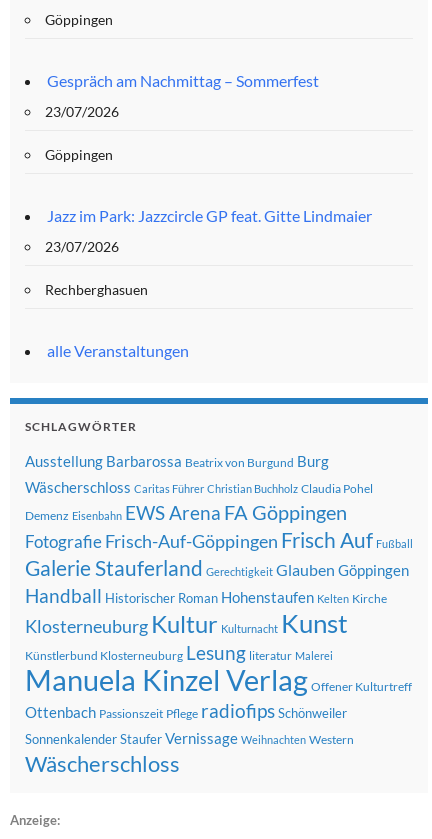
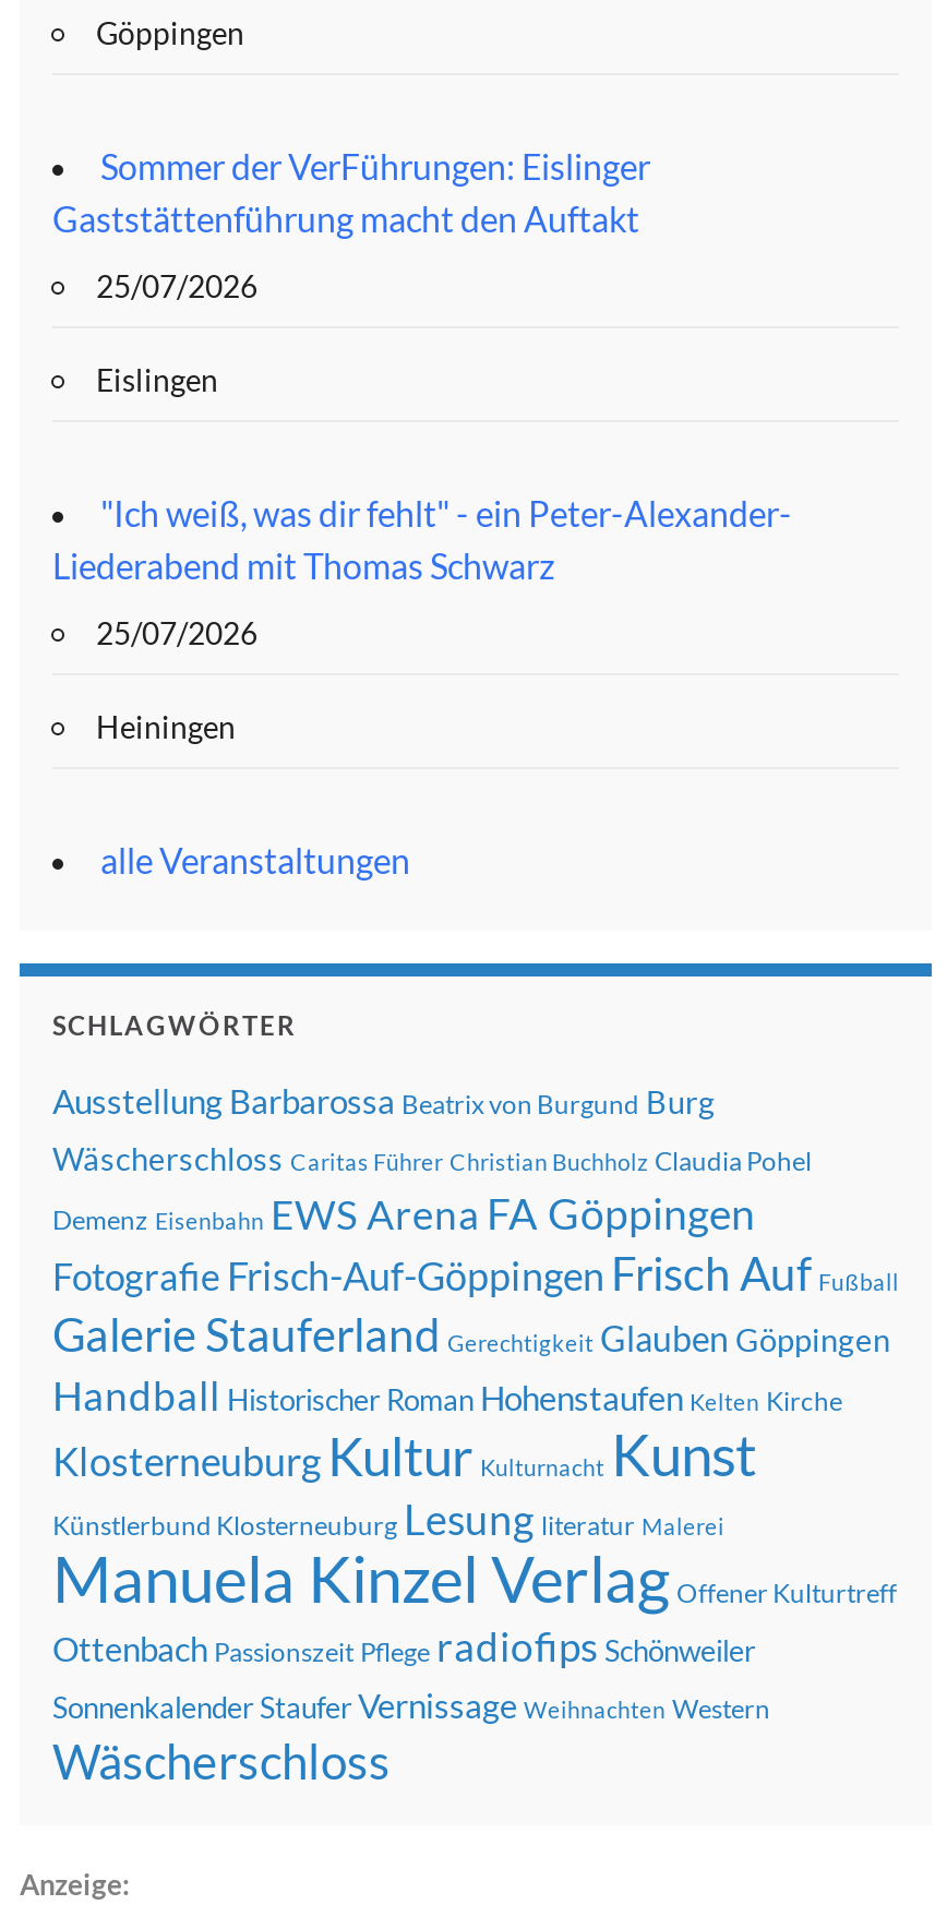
[47,71,319,90] Gespräch am Nachmittag – Sommerfest -> [52,145,650,239] Sommer der VerFührungen: Eislinger | Gaststättenführung macht den Auftakt
[45,103,119,120] 23/07/2026 -> [96,268,257,305] 25/07/2026
[45,146,113,163] Göppingen -> [96,361,218,398] Eislingen
[47,206,372,225] Jazz im Park: Jazzcircle GP feat. Gitte Lindmaier -> [52,492,792,586] "Ich weiß, was dir fehlt" - ein Peter-Alexander- | Liederabend mit Thomas Schwarz
[45,238,119,255] 23/07/2026 -> [96,614,257,652] 25/07/2026
[45,281,148,298] Rechberghasuen -> [96,708,236,745] Heiningen

